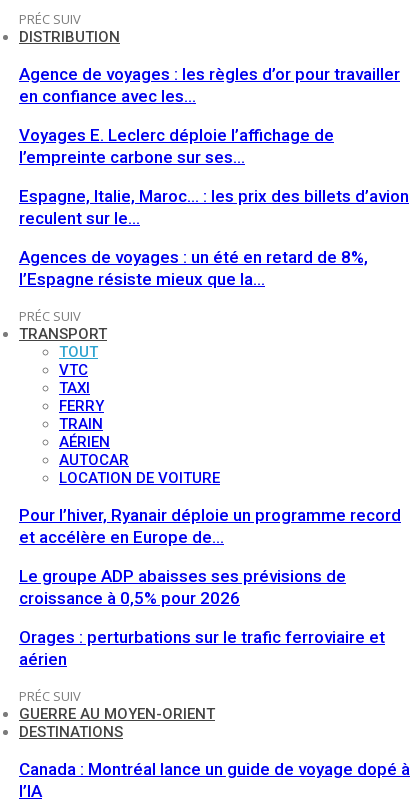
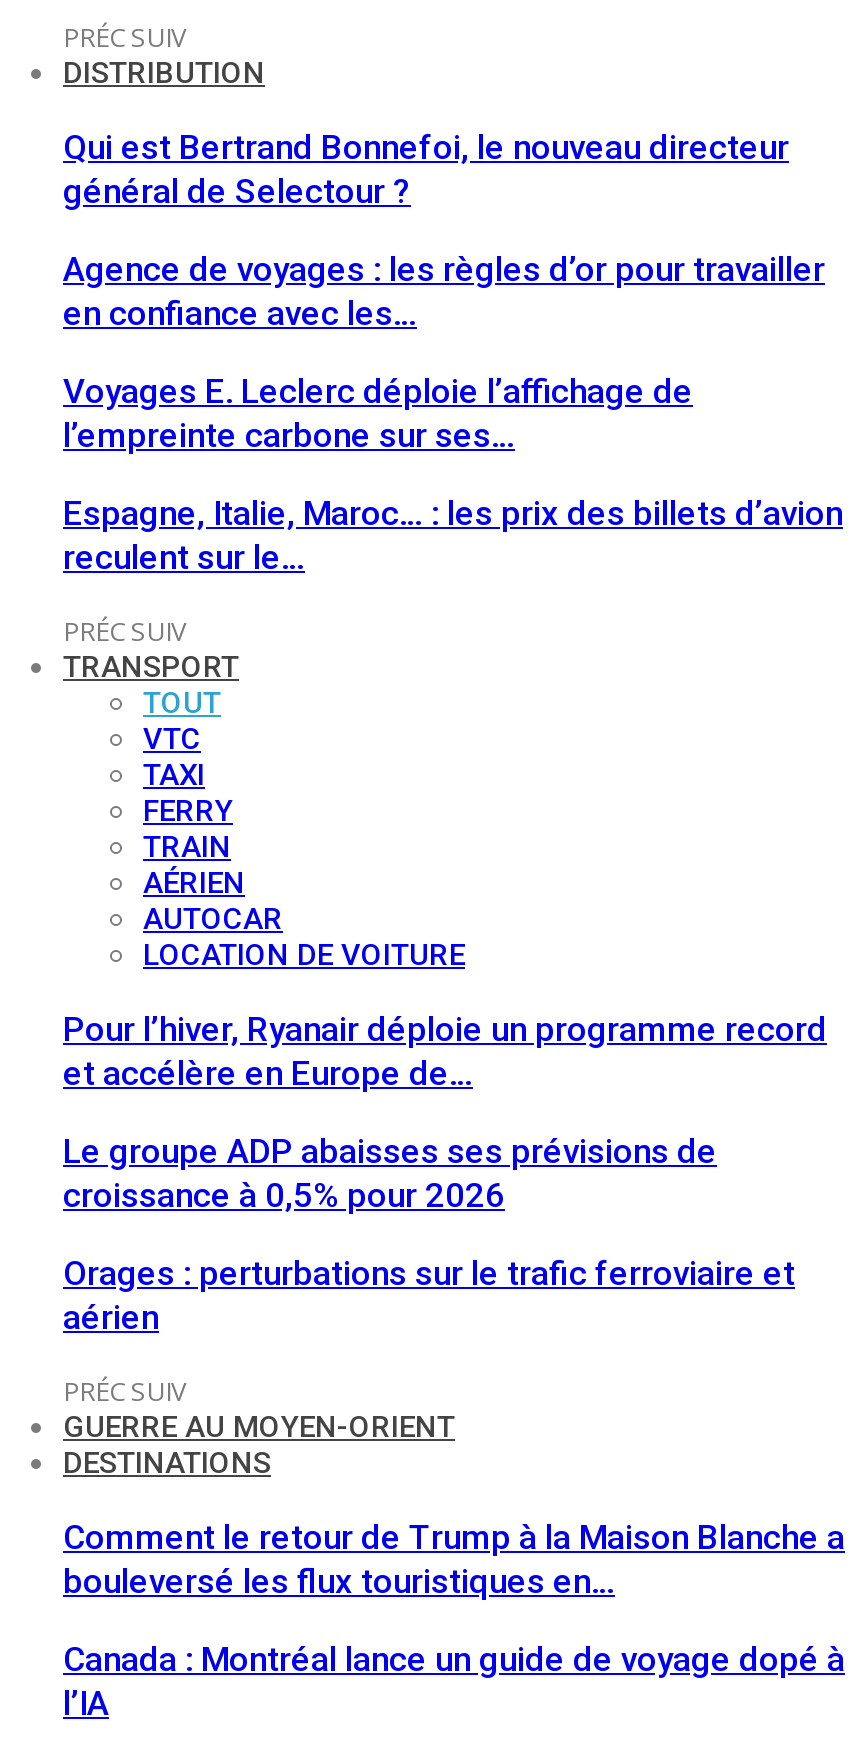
none -> [63,127,789,211] Qui est Bertrand Bonnefoi, le nouveau directeur | général de Selectour ?
[19,247,368,289] Agences de voyages : un été en retard de 8%, | l’Espagne résiste mieux que la… -> none
none -> [63,1517,845,1601] Comment le retour de Trump à la Maison Blanche a | bouleversé les flux touristiques en…

